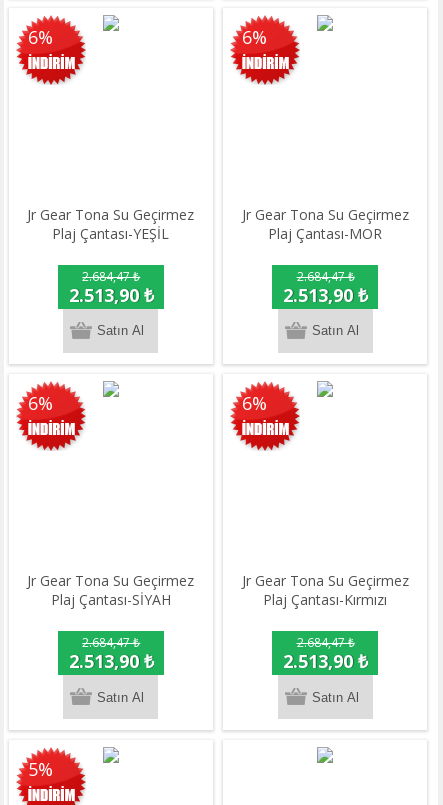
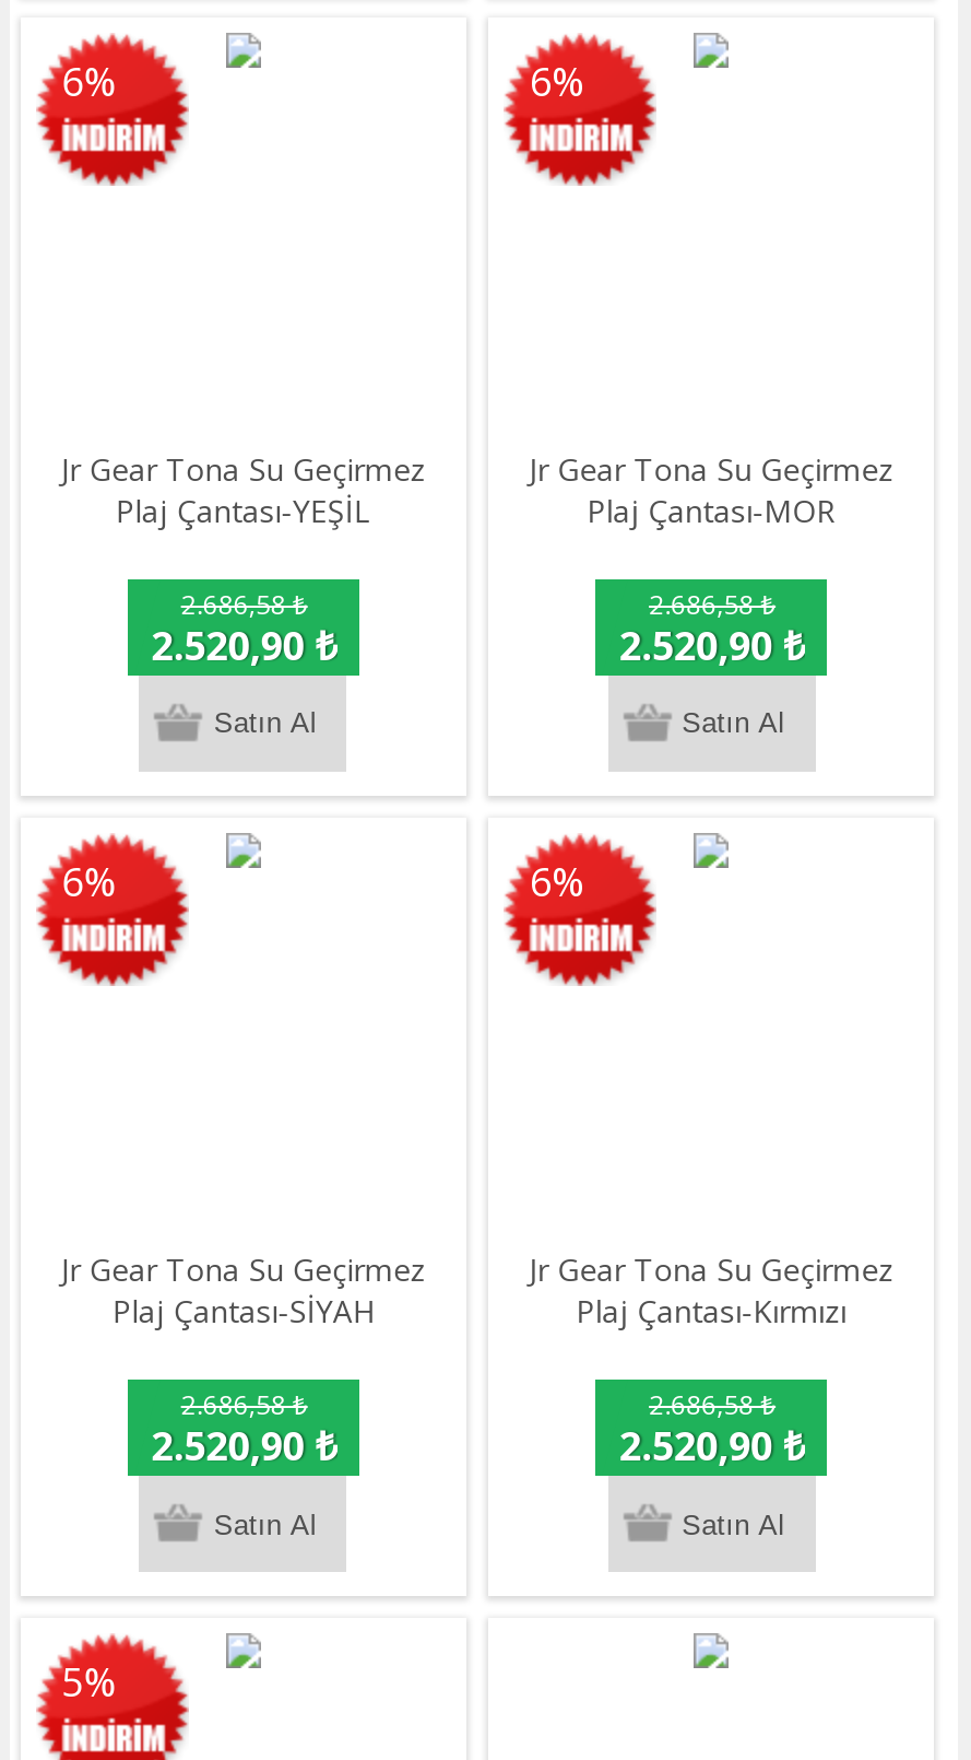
[82,268,140,285] 2.684,47 ₺ -> [181,586,308,623] 2.686,58 ₺
[297,268,355,285] 2.684,47 ₺ -> [649,586,776,623] 2.686,58 ₺
[69,283,154,307] 2.513,90 ₺ -> [151,618,337,671] 2.520,90 ₺
[283,283,368,307] 2.513,90 ₺ -> [620,618,805,671] 2.520,90 ₺
[82,634,140,651] 2.684,47 ₺ -> [181,1386,308,1423] 2.686,58 ₺
[297,634,355,651] 2.684,47 ₺ -> [649,1386,776,1423] 2.686,58 ₺
[69,649,154,673] 2.513,90 ₺ -> [151,1419,337,1471] 2.520,90 ₺
[283,649,368,673] 2.513,90 ₺ -> [620,1419,805,1471] 2.520,90 ₺

